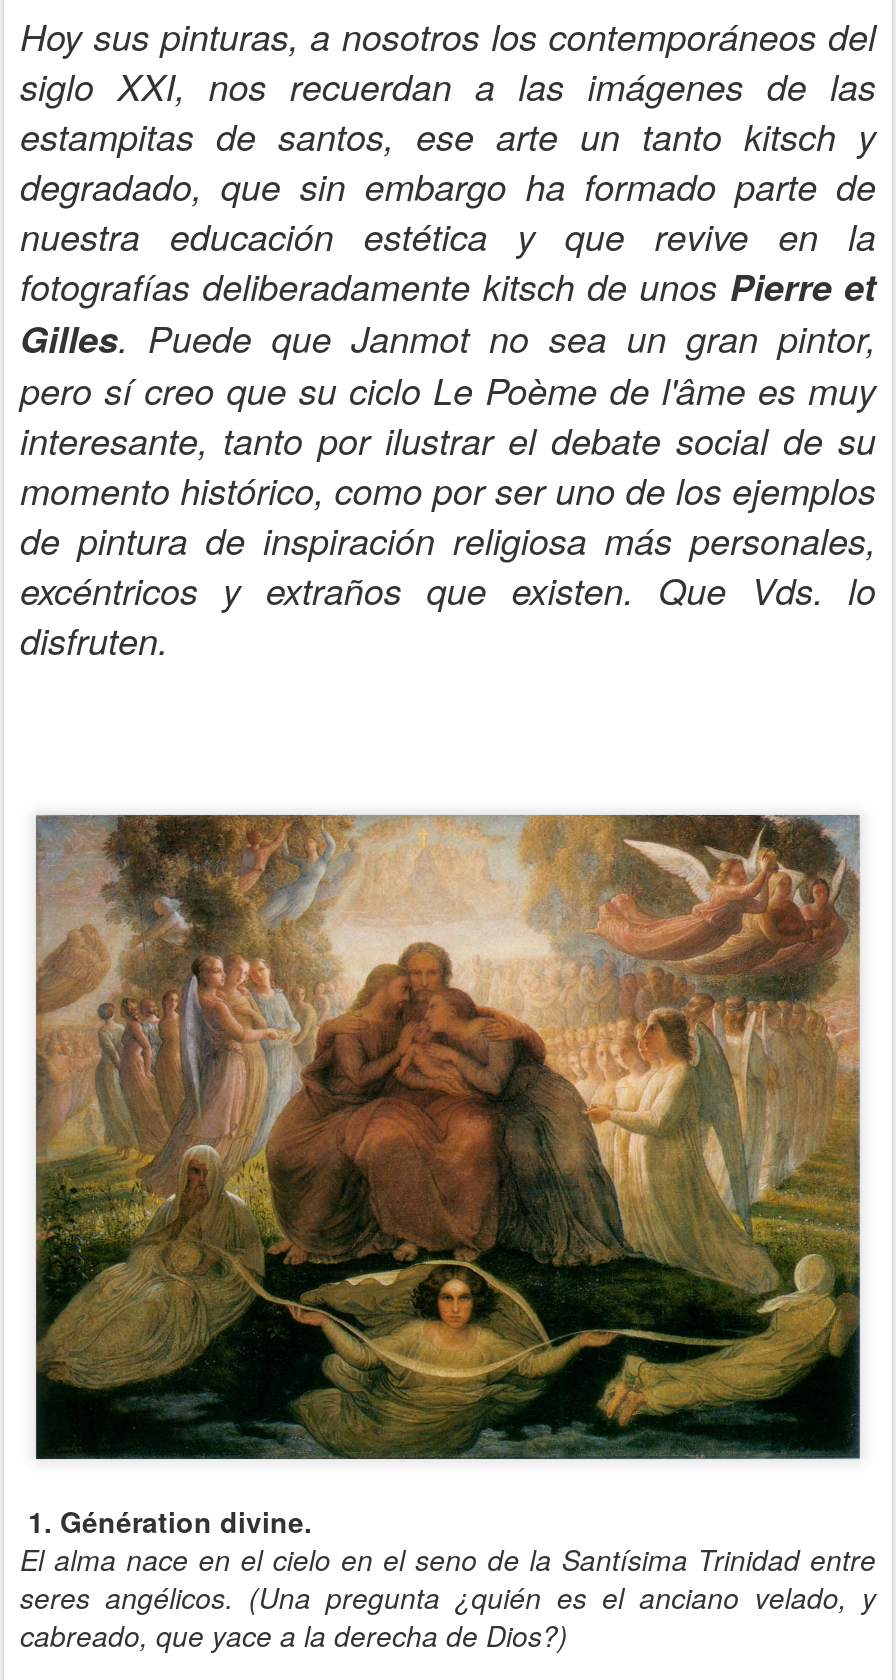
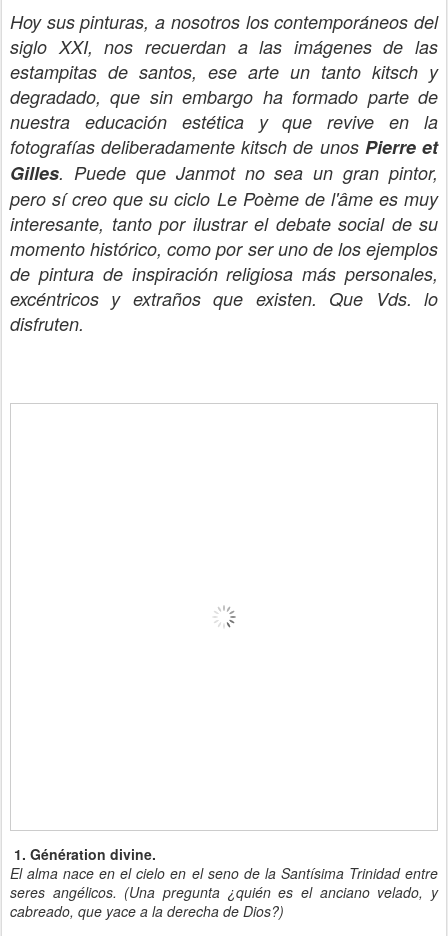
[34,813,862,1461] [image] -> none

